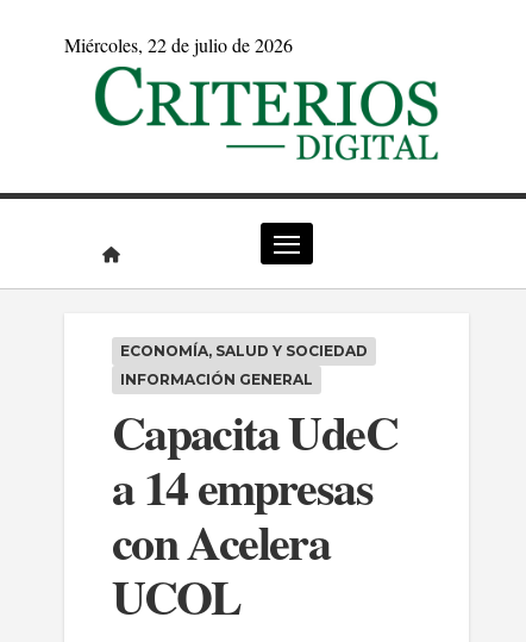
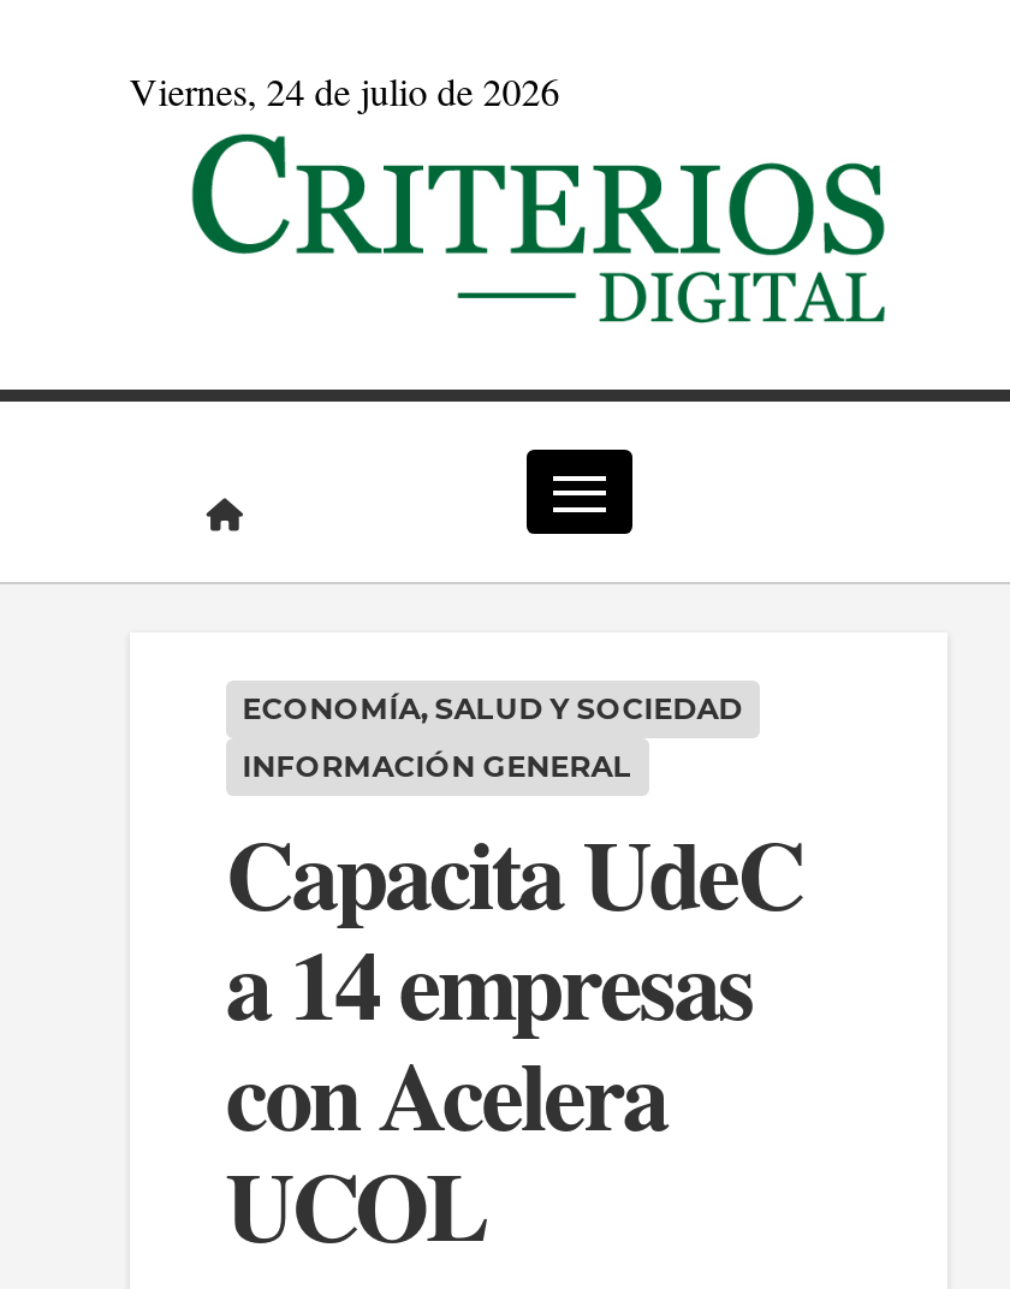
[81,32,293,57] miércoles, 22 de julio de 2026 -> [158,65,560,115] viernes, 24 de julio de 2026

